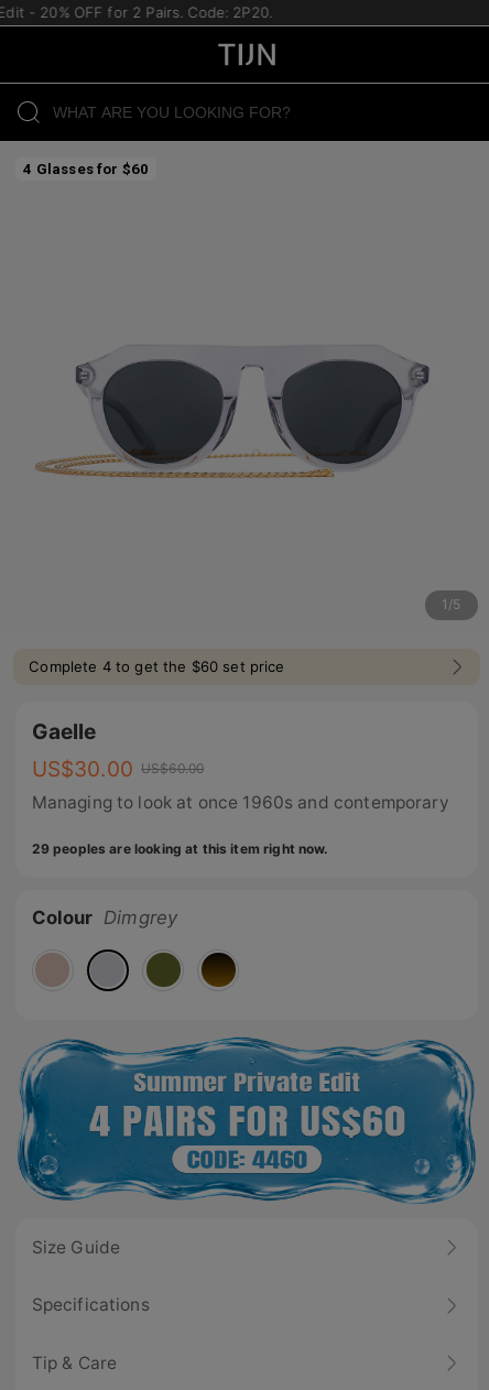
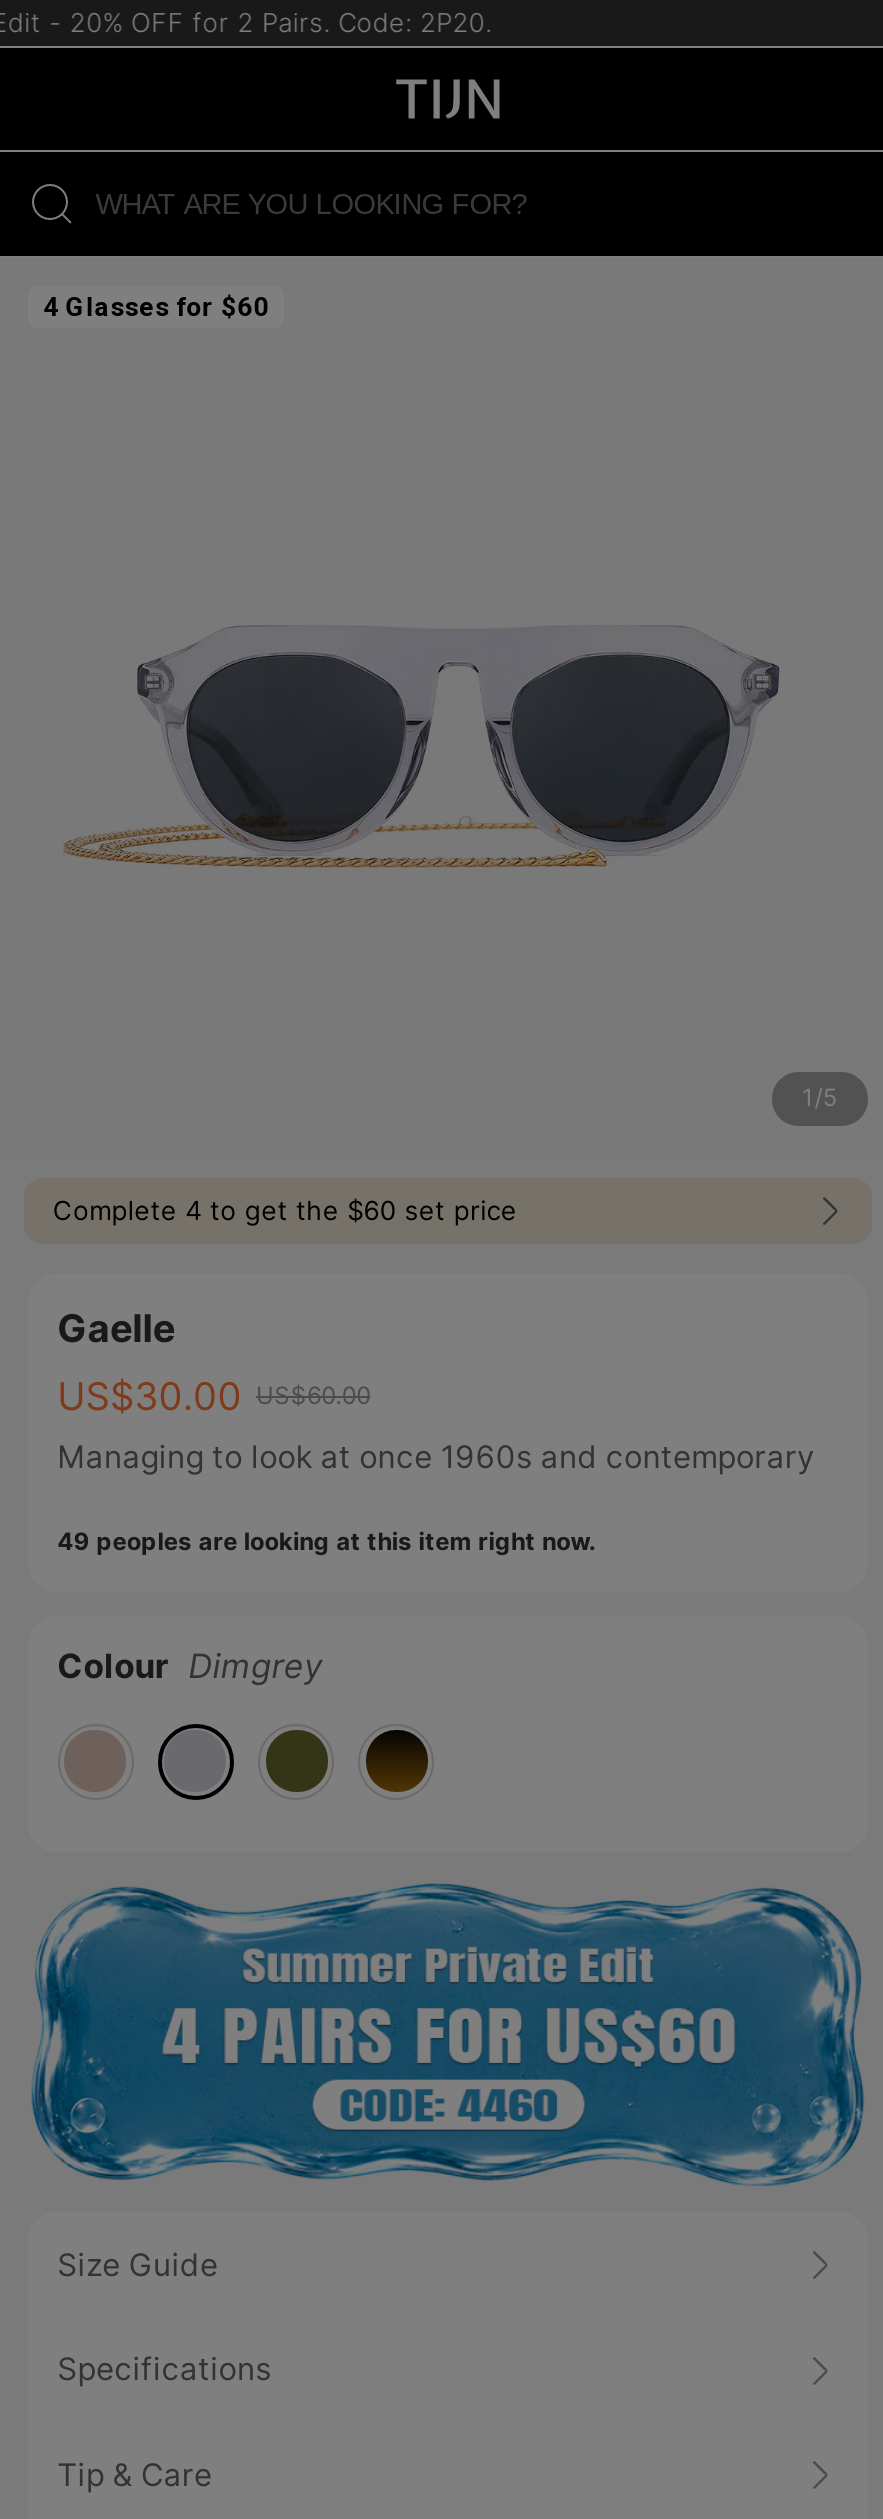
[32,840,329,857] 29 peoples are looking at this item right now. -> [57,1526,597,1556] 49 peoples are looking at this item right now.

